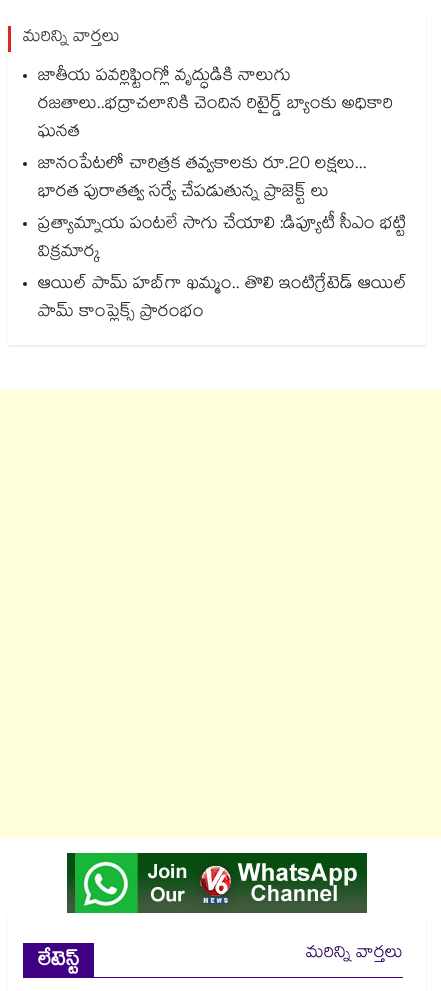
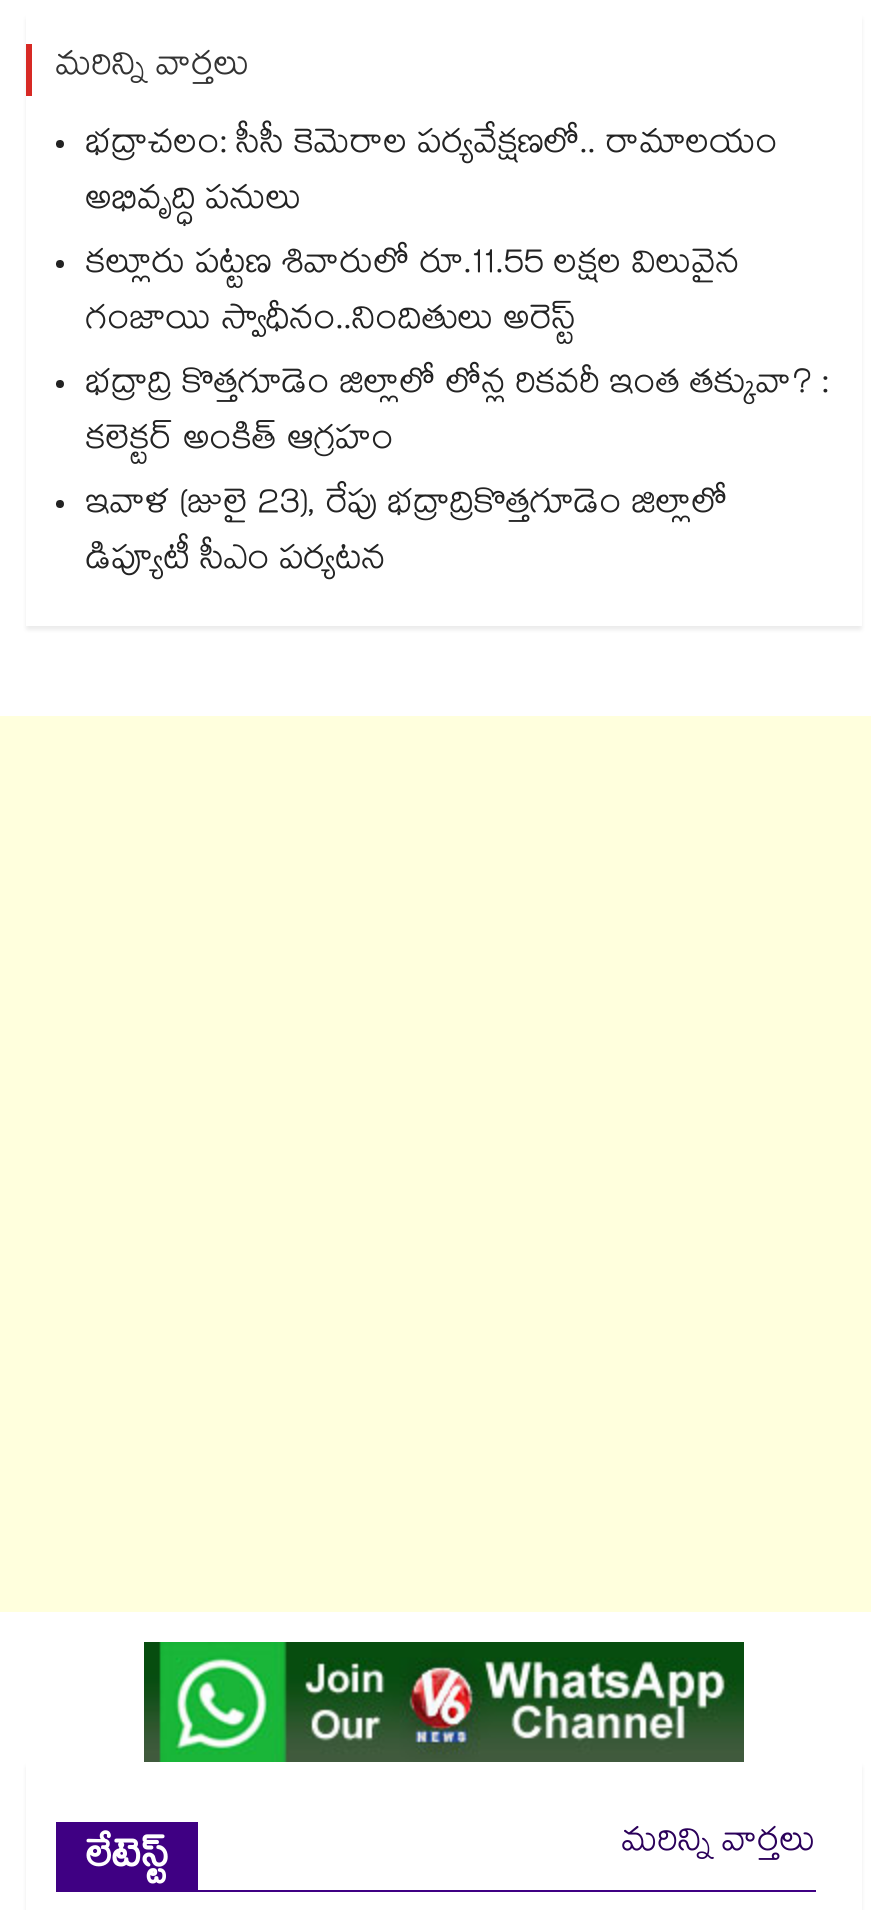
[38,63,407,328] జాతీయ పవర్లిఫ్టింగ్లో వృద్ధుడికి నాలుగు | రజతాలు..భద్రాచలానికి చెందిన రిటైర్డ్ బ్యాంకు అధికారి | ఘనత | జానంపేటలో చారిత్రక తవ్వకాలకు రూ.20 లక్షలు... | భారత పురాతత్వ సర్వే చేపడుతున్న ప్రాజెక్ట్ లు | ప్రత్యామ్నాయ పంటలే సాగు చేయాలి :డిప్యూటీ సీఎం భట్టి | విక్రమార్క | ఆయిల్ పామ్ హబ్‌‌గా ఖమ్మం.. తొలి ఇంటిగ్రేటెడ్ ఆయిల్ | పామ్ కాంప్లెక్స్ ప్రారంభం -> [86,118,828,592] భద్రాచలం: సీసీ కెమెరాల పర్యవేక్షణలో.. రామాలయం | అభివృద్ధి పనులు | కల్లూరు పట్టణ శివారులో రూ.11.55 లక్షల విలువైన | గంజాయి స్వాధీనం..నిందితులు అరెస్ట్ | భద్రాద్రి కొత్తగూడెం జిల్లాలో లోన్ల రికవరీ ఇంత తక్కువా? : | కలెక్టర్ అంకిత్ ఆగ్రహం | ఇవాళ (జులై 23), రేపు భద్రాద్రికొత్తగూడెం జిల్లాలో | డిప్యూటీ సీఎం పర్యటన

